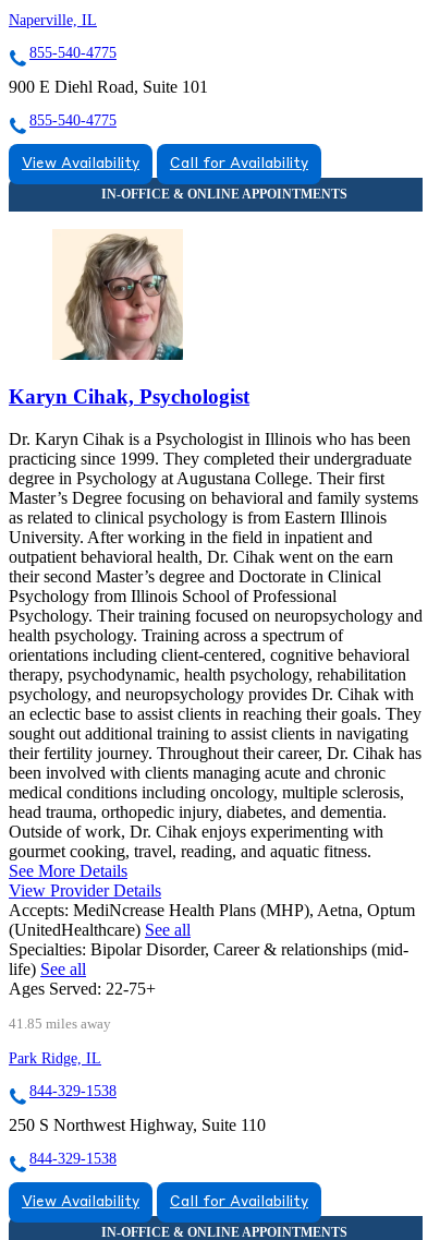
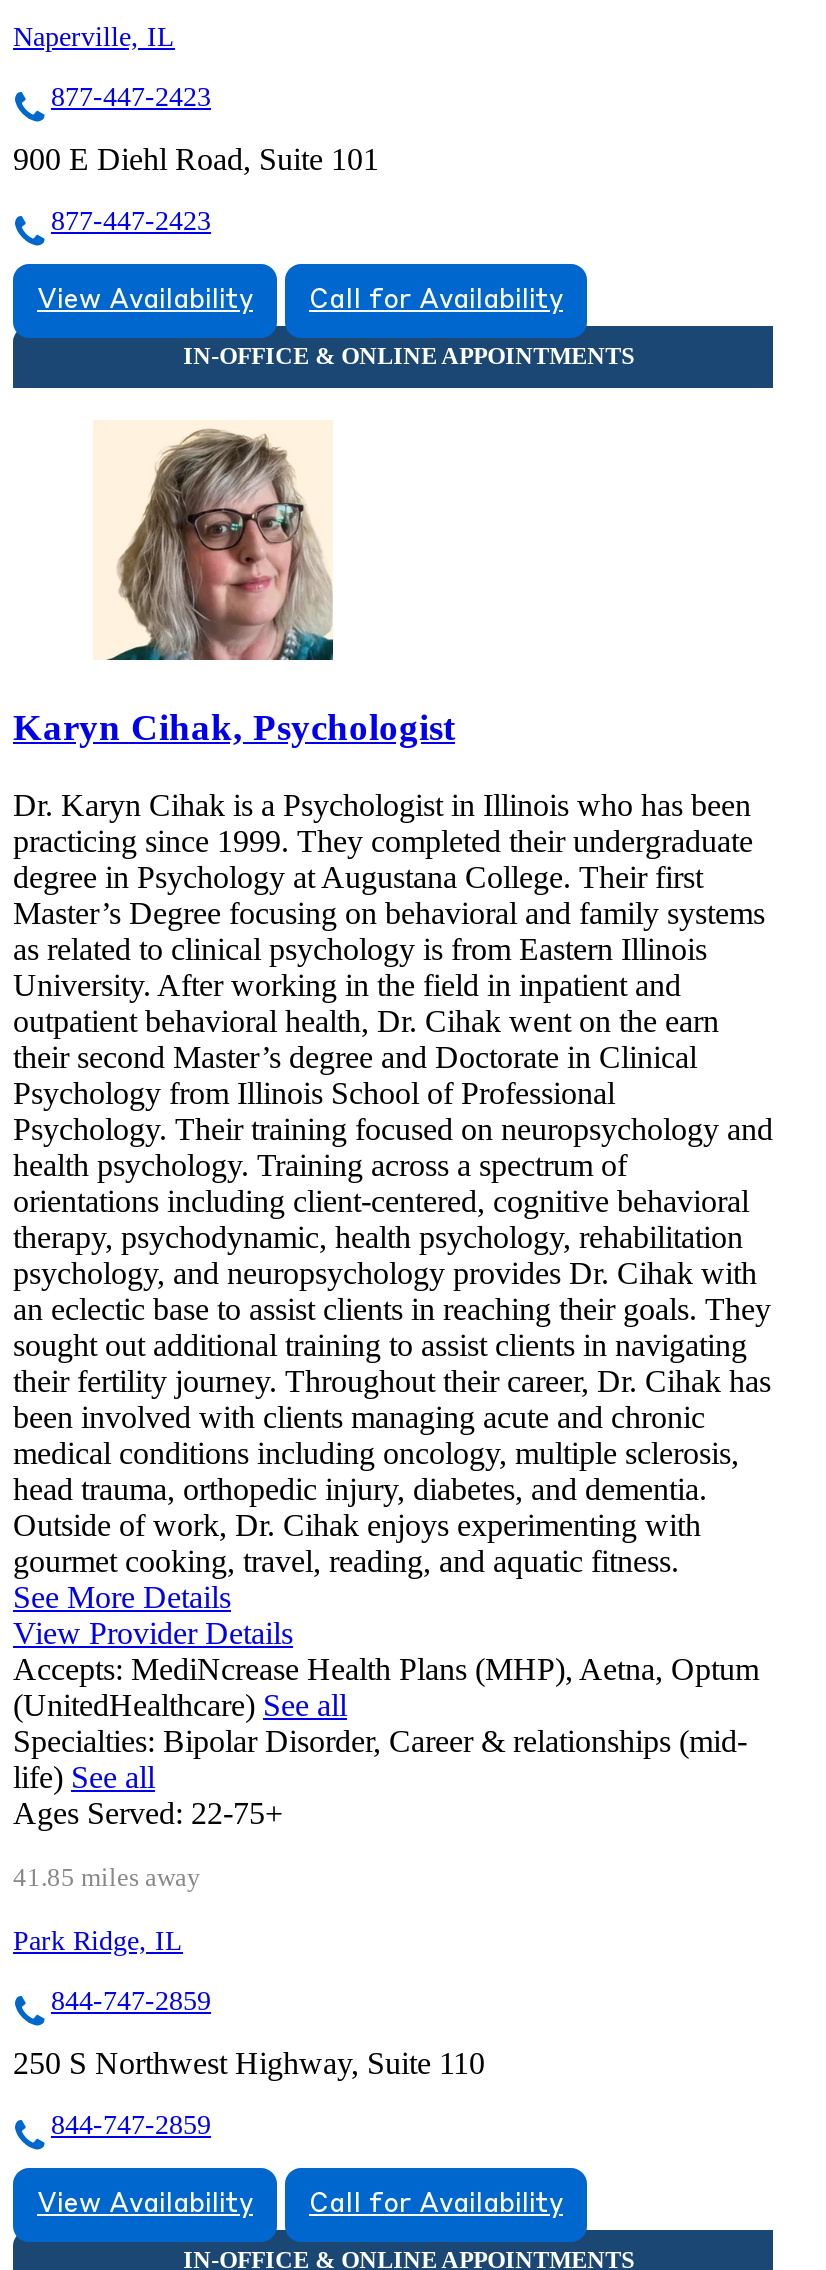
[29,45,117,62] 855-540-4775 -> [51,83,211,113] 877-447-2423
[29,113,117,129] 855-540-4775 -> [51,207,211,237] 877-447-2423
[29,1083,117,1099] 844-329-1538 -> [51,1986,211,2016] 844-747-2859
[29,1150,117,1167] 844-329-1538 -> [51,2110,211,2140] 844-747-2859

